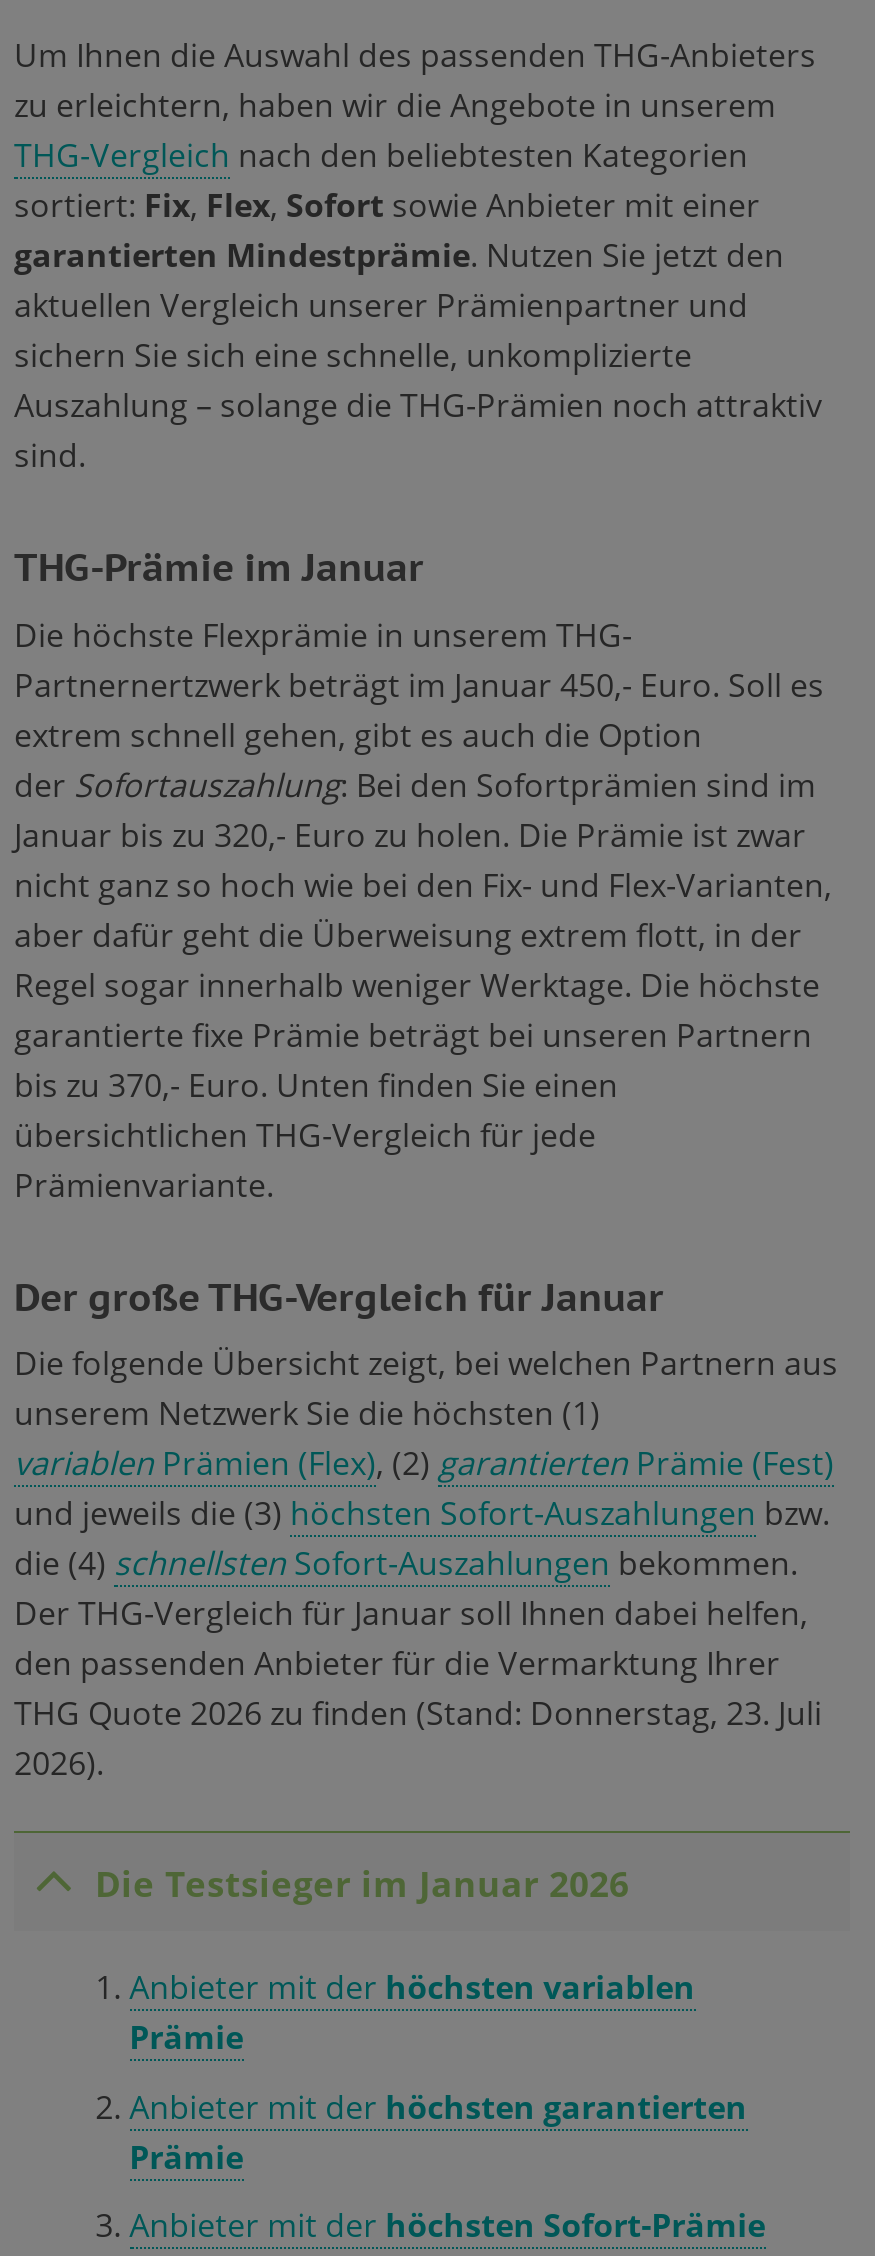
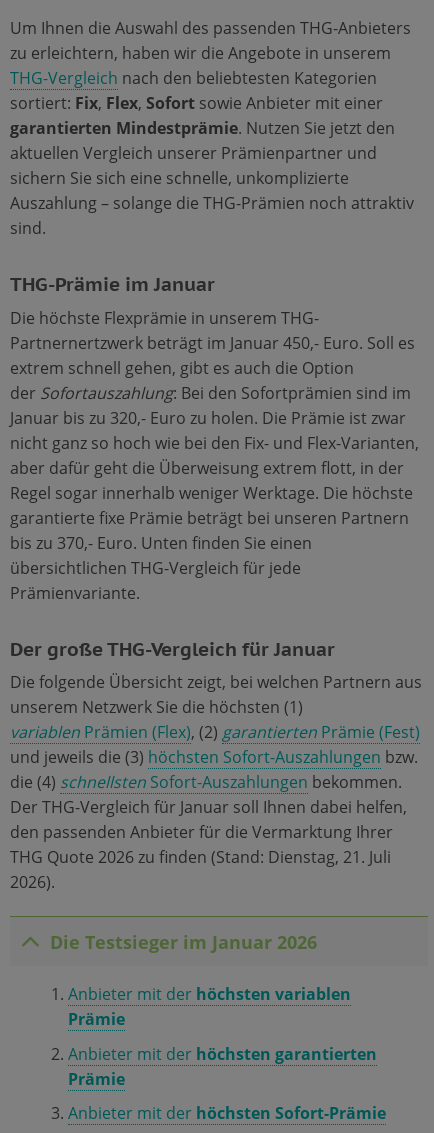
[14,1691,822,1735] THG Quote 2026 zu finden (Stand: Donnerstag, 23. Juli -> [10,846,391,868] THG Quote 2026 zu finden (Stand: Dienstag, 21. Juli

